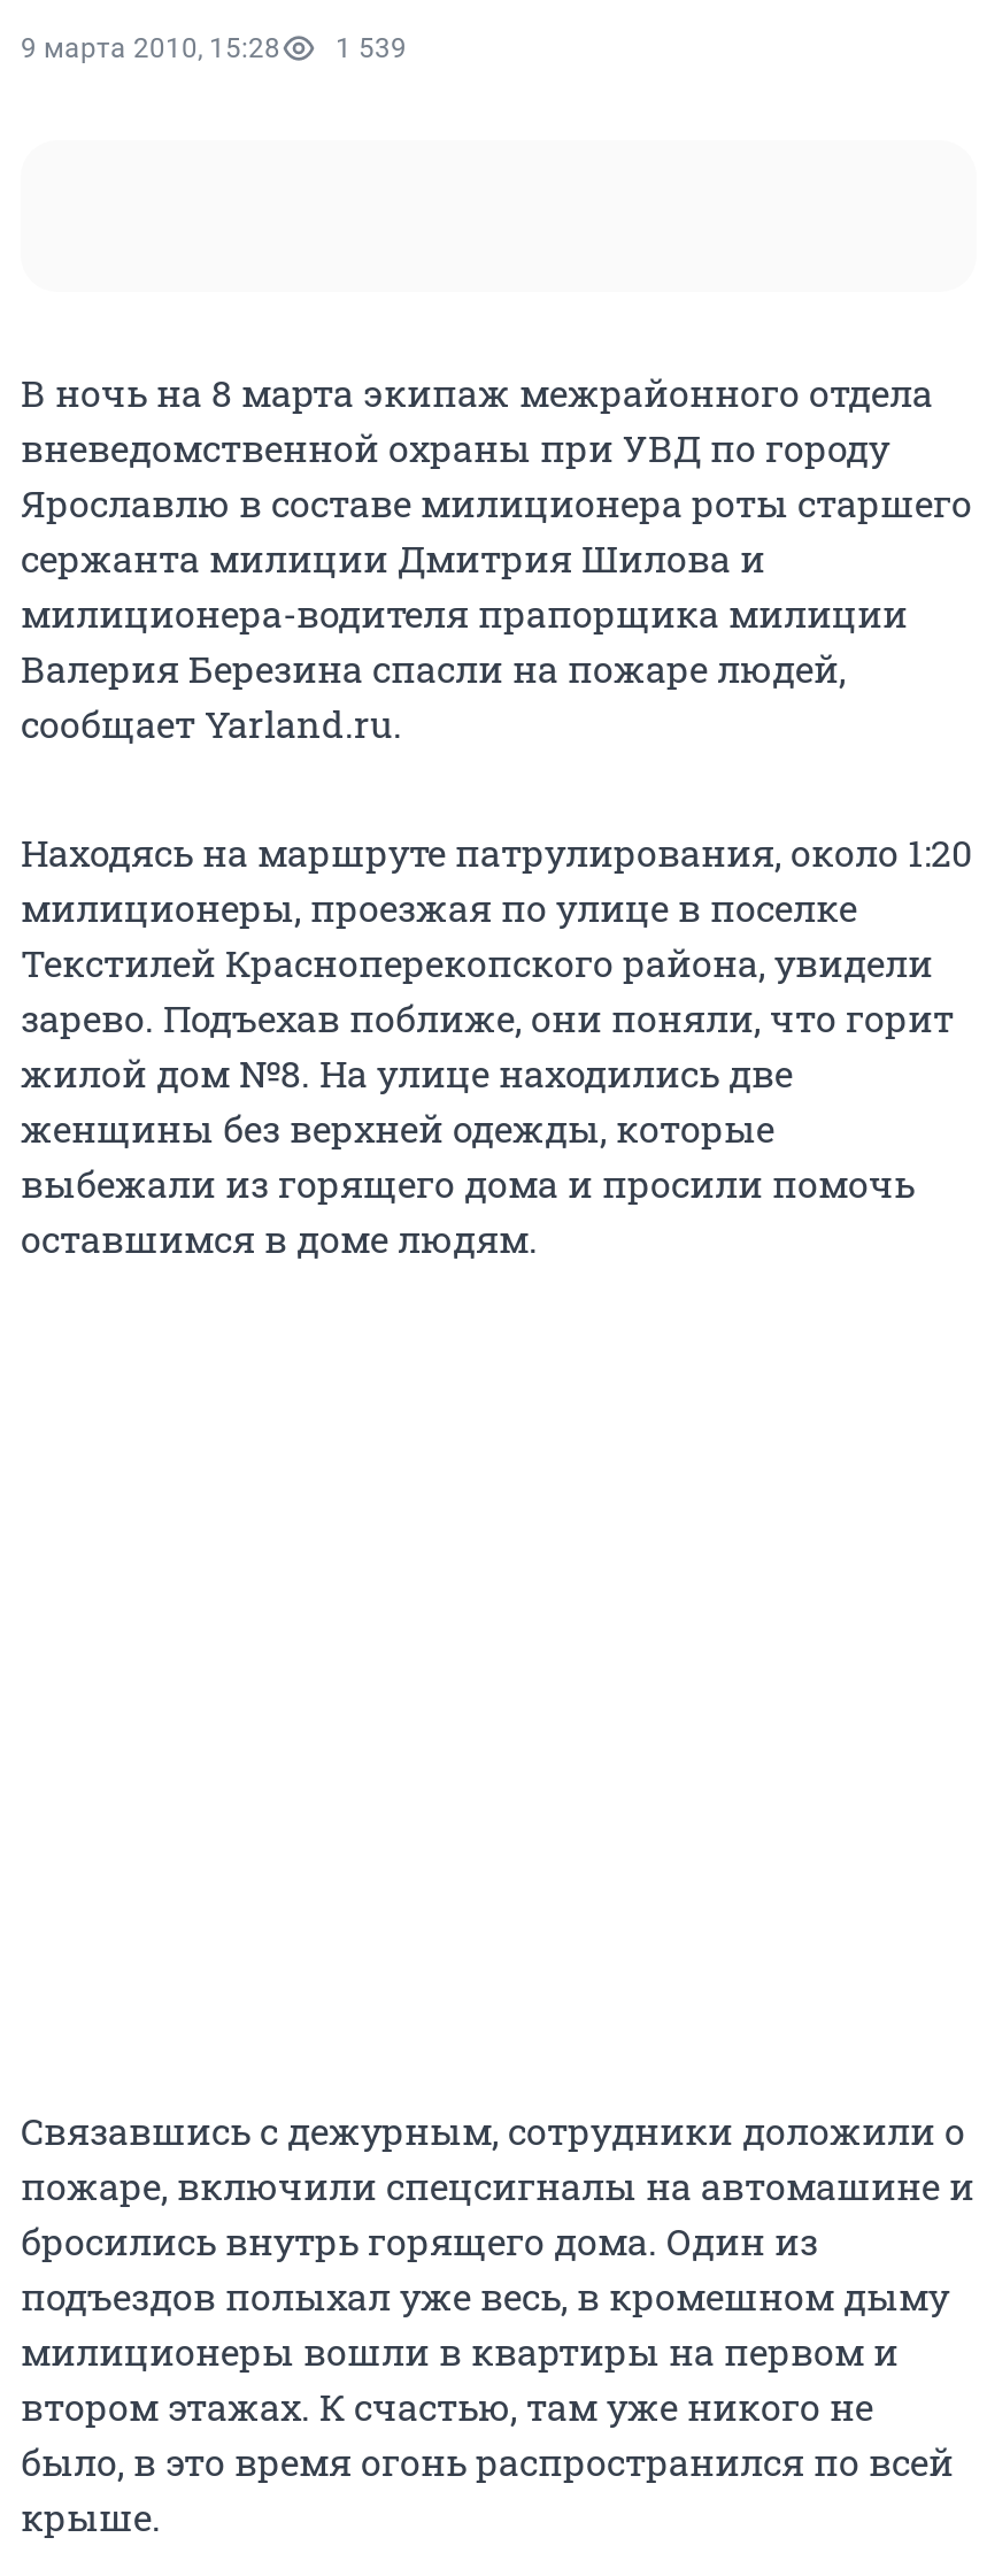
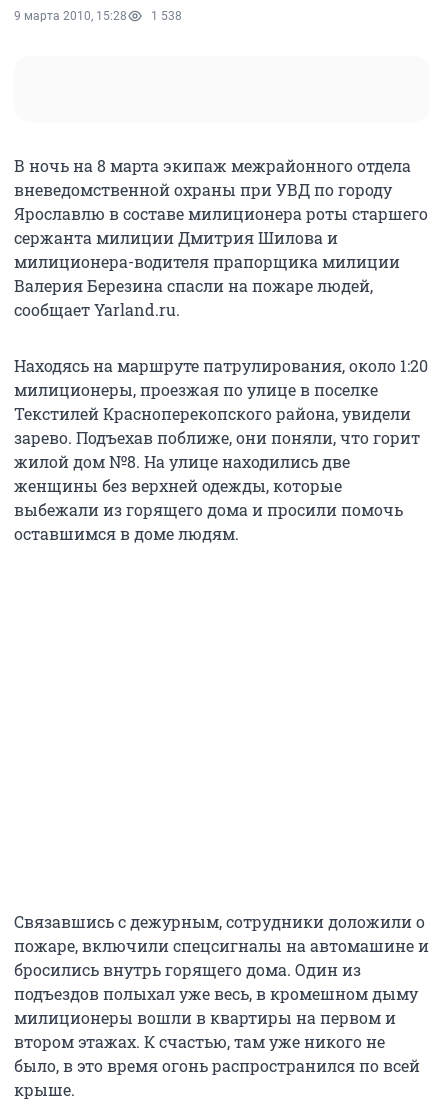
[21,32,407,65] 9 марта 2010, 15:28 1 539 -> [14,9,182,23] 9 марта 2010, 15:28 1 538

